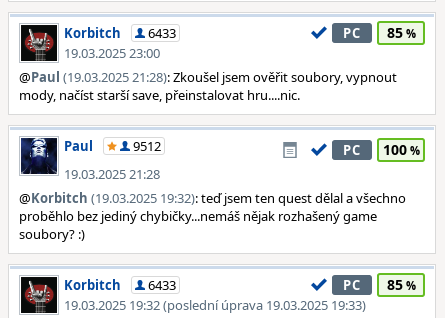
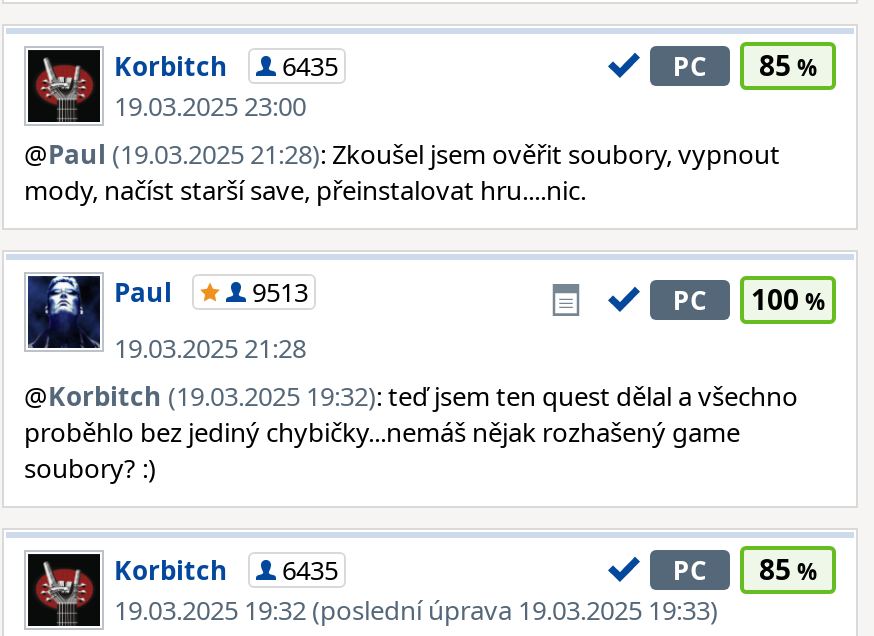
[64,24,176,42] Korbitch 6433 -> [114,48,338,84] Korbitch 6435
[133,137,161,155] 9512 -> [252,274,308,310] 9513
[64,276,176,294] Korbitch 6433 -> [114,552,338,588] Korbitch 6435

